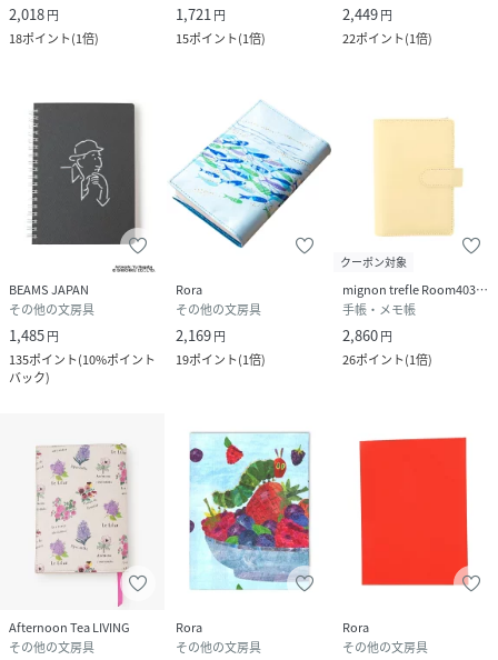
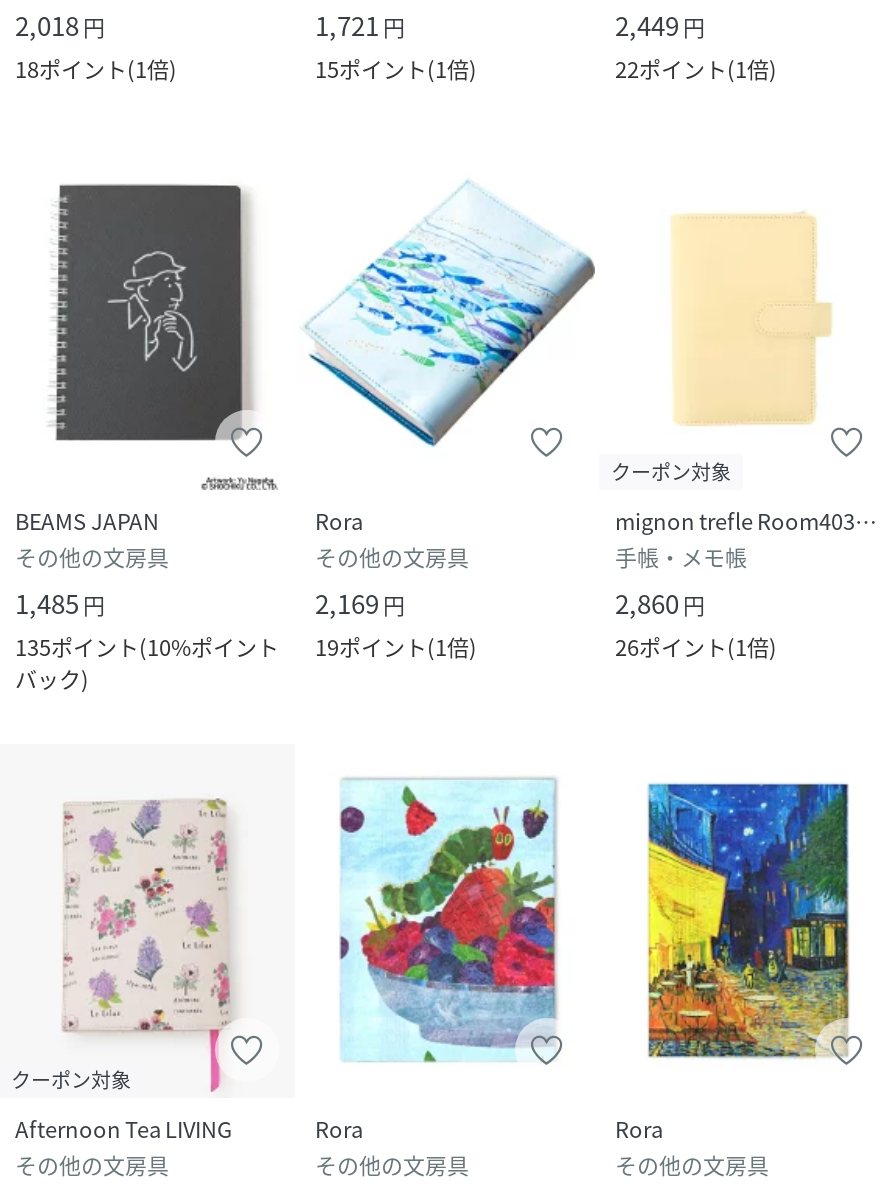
none -> [11,1064,131,1094] クーポン対象
[359,436,472,588] [image] -> [647,782,851,1060] [image]

